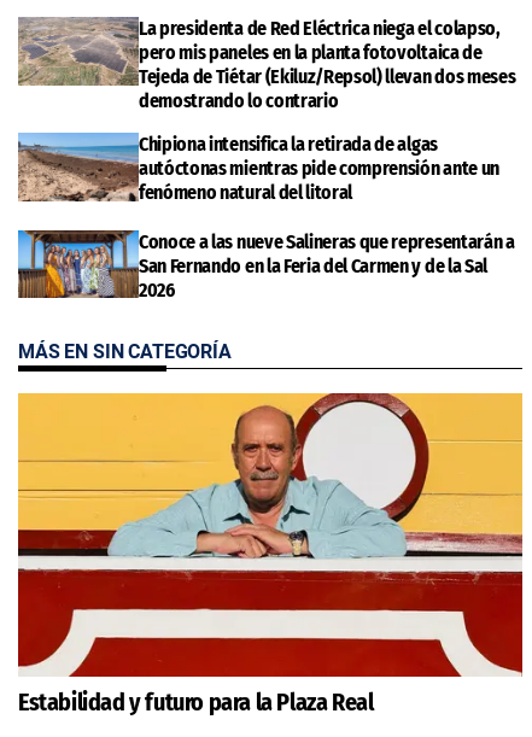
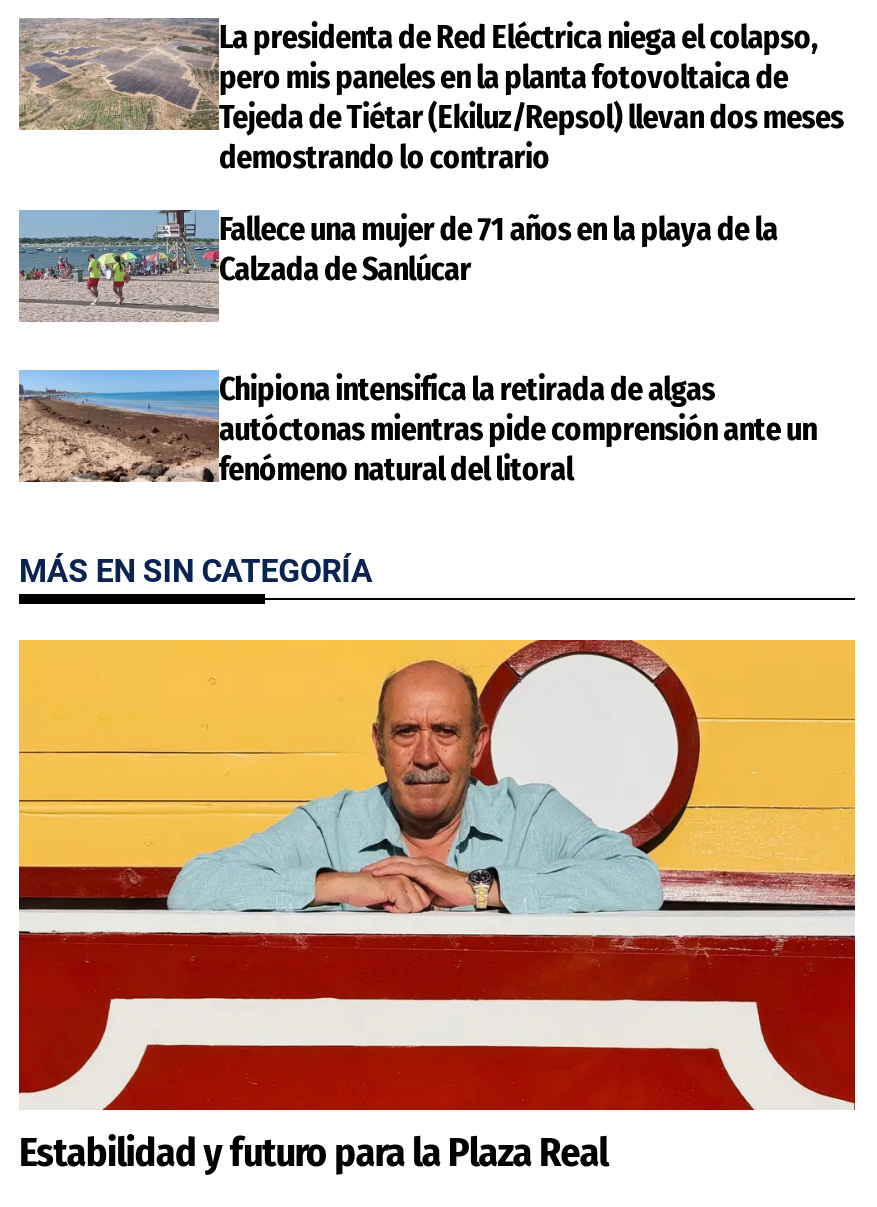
none -> [219,209,778,287] Fallece una mujer de 71 años en la playa de la | Calzada de Sanlúcar
moved [16,133,499,204] -> [15,369,817,487]: [image] | Chipiona intensifica la retirada de algas | autóctonas mientras pide comprensión ante un | fenómeno natural del litoral
[18,229,515,301] [image] | Conoce a las nueve Salineras que representarán a | San Fernando en la Feria del Carmen y de la Sal | 2026 -> none

